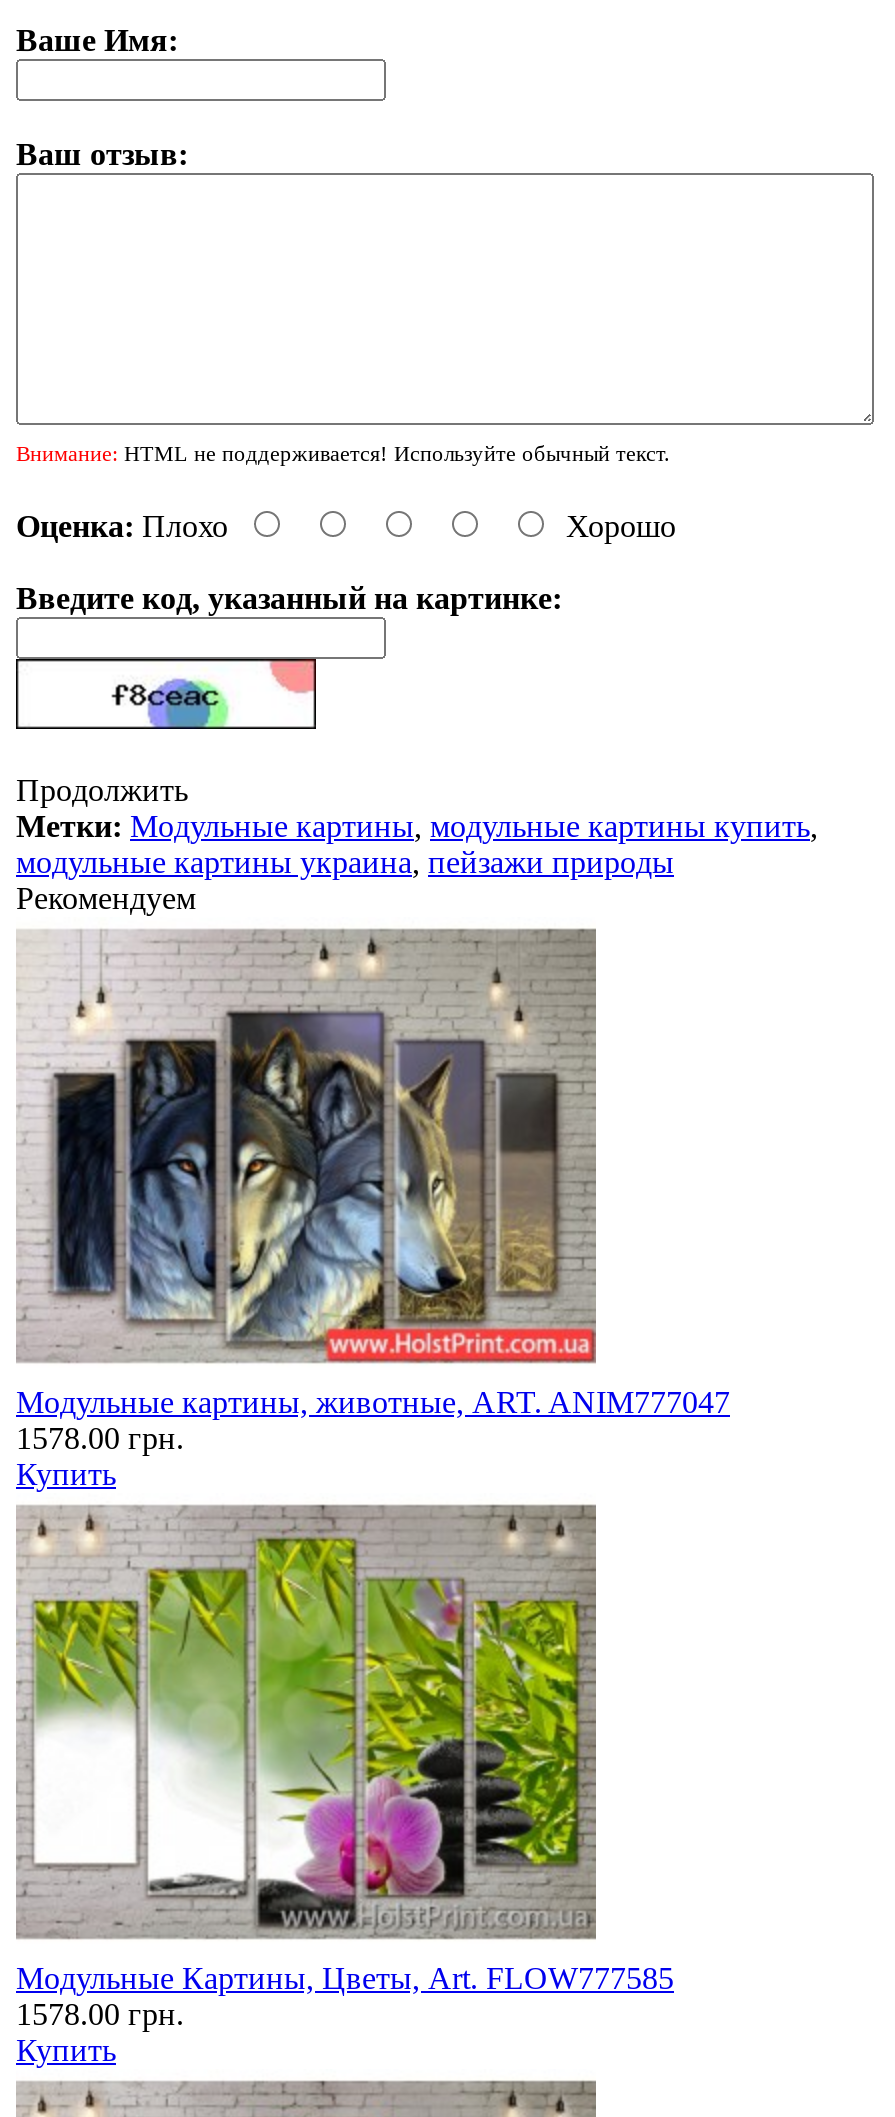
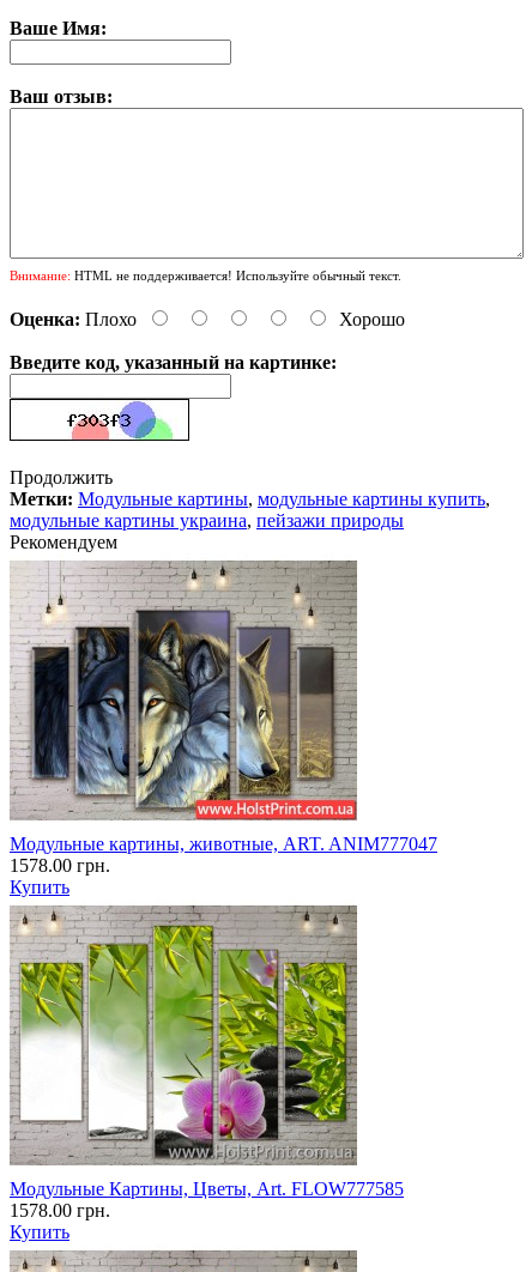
[120,659,314,729] [image] -> [71,399,188,441] [image]

